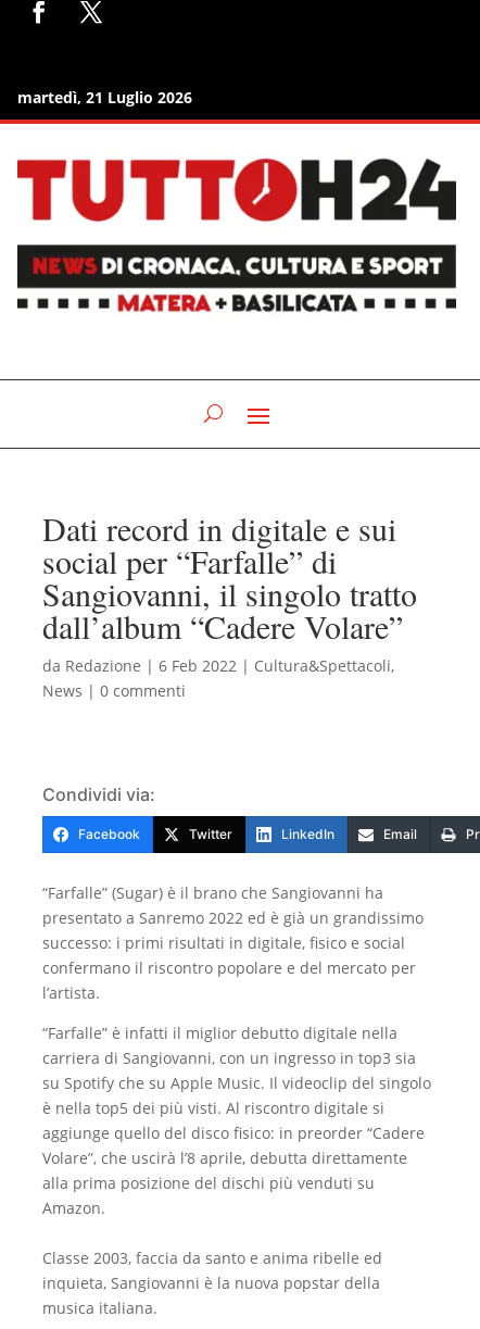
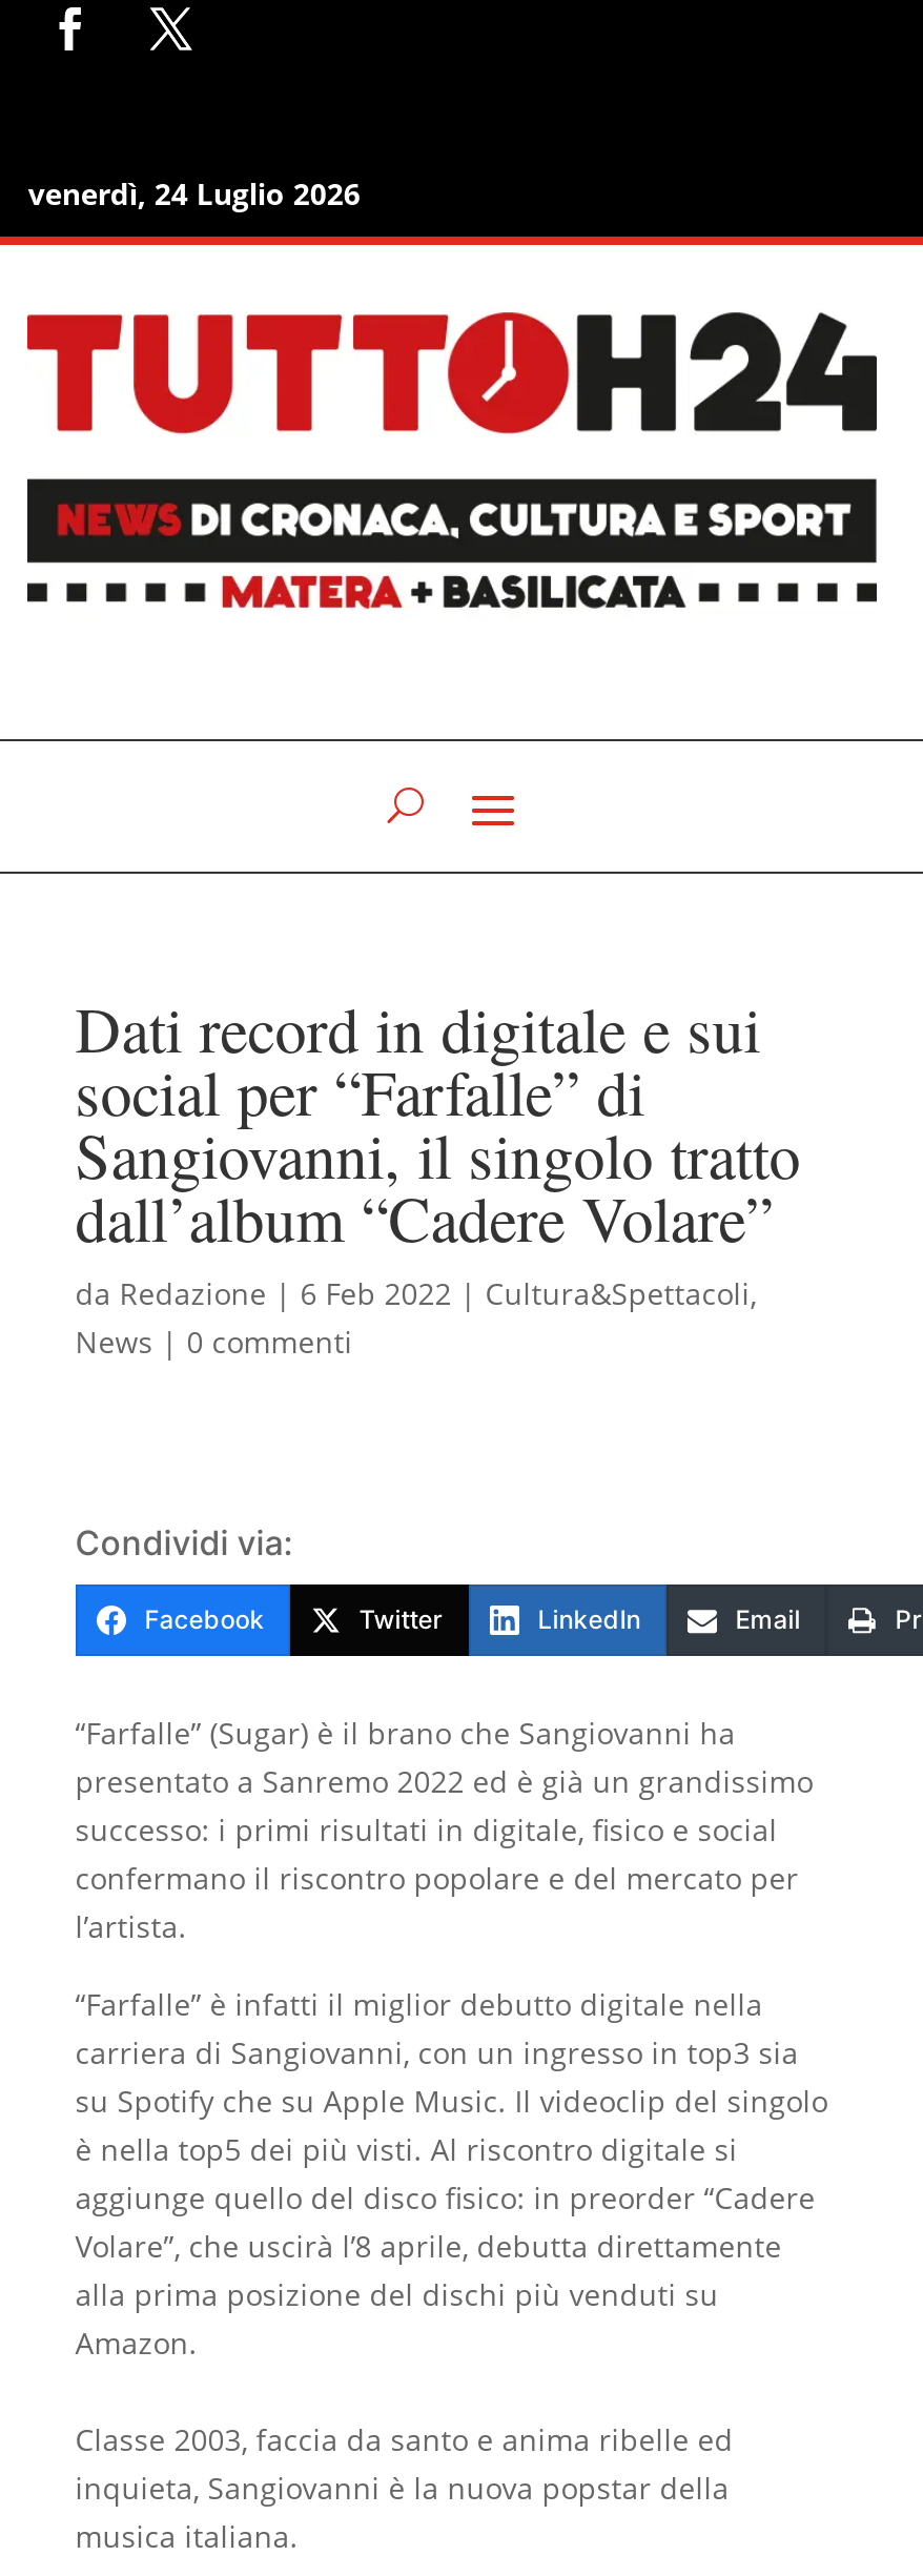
[18,87,193,108] martedì, 21 Luglio 2026 -> [28,173,360,213] venerdì, 24 Luglio 2026

